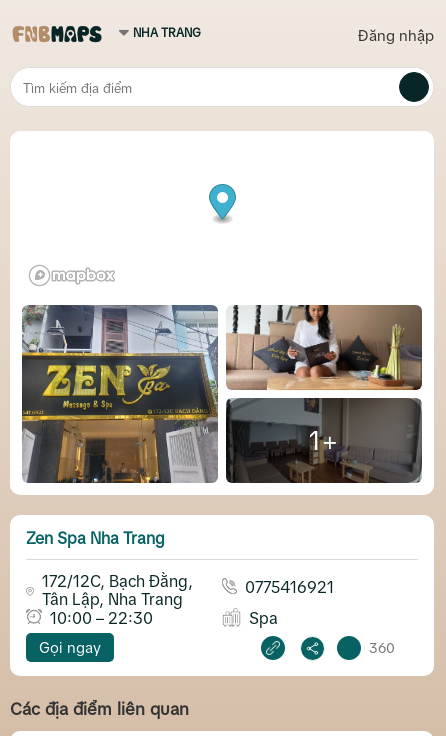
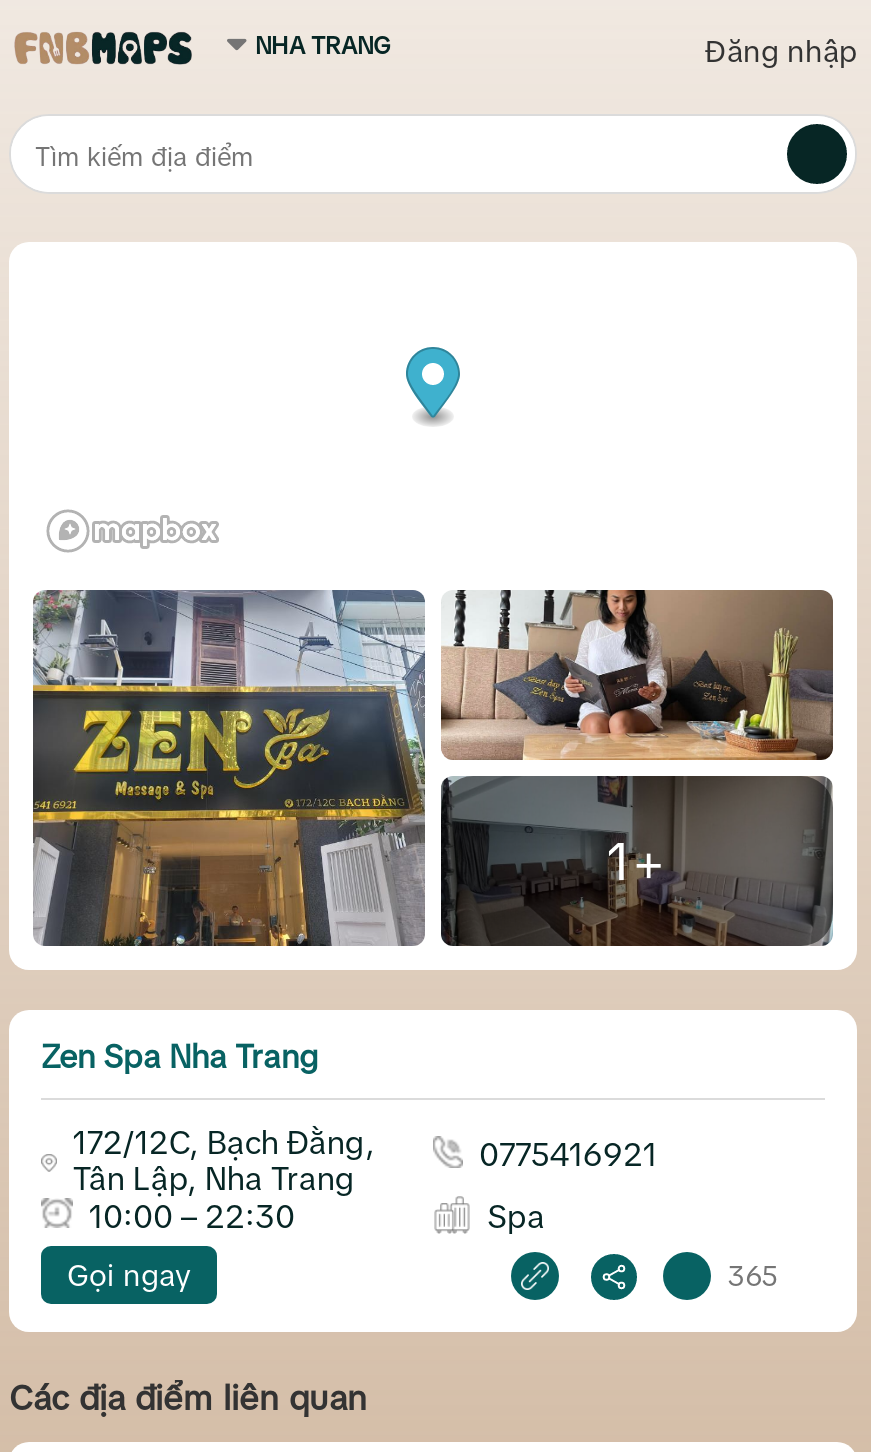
[369,640,395,656] 360 -> [727,1260,777,1292] 365

